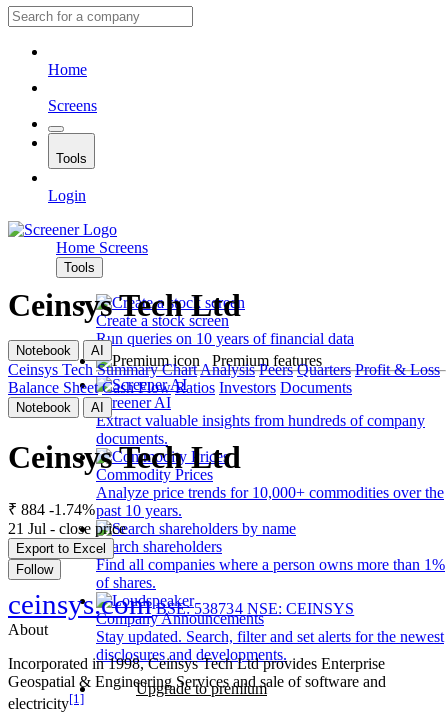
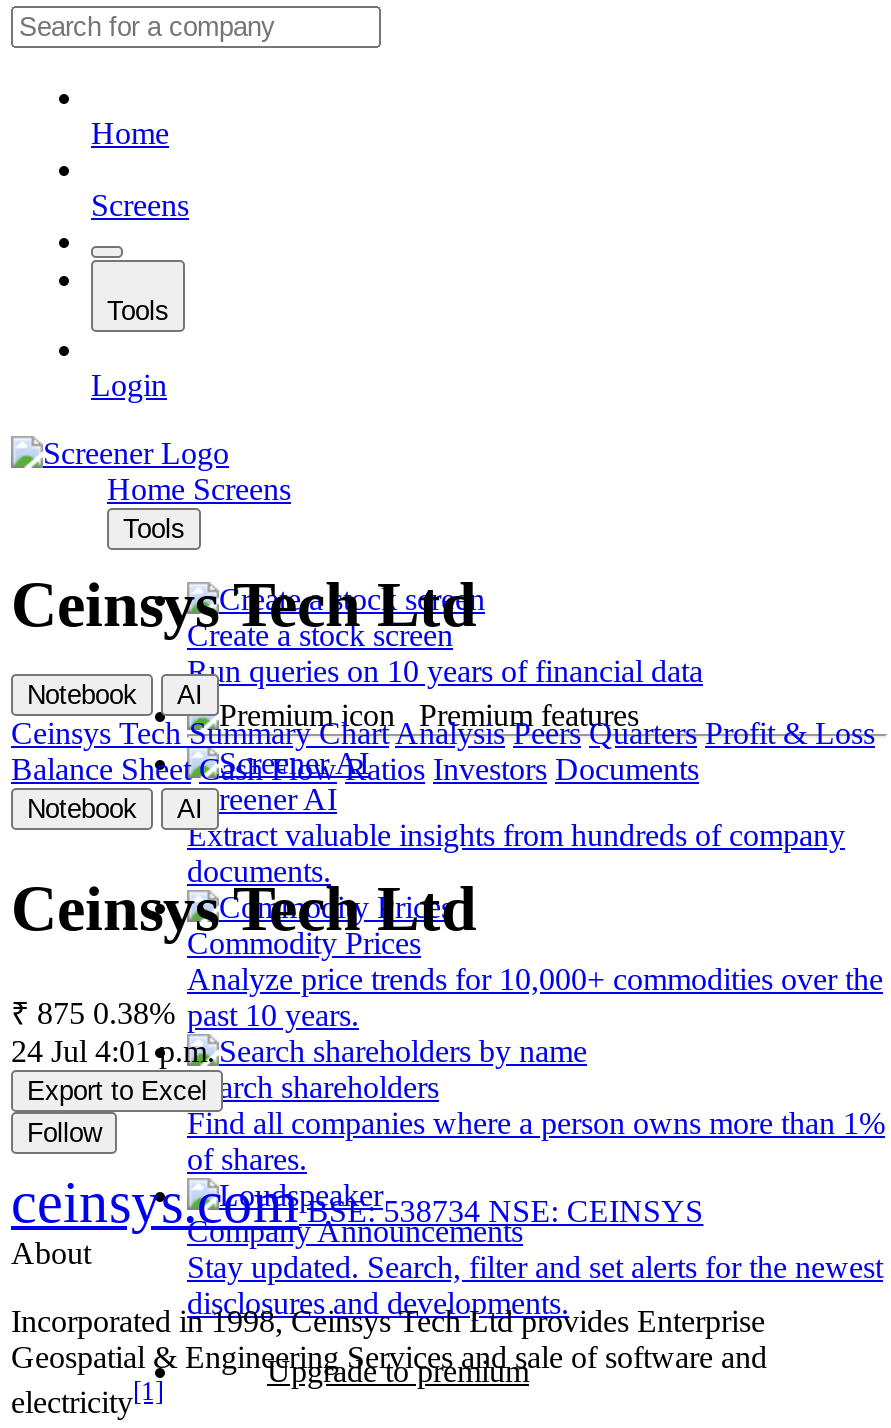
[8,501,126,537] ₹ 884 -1.74% | 21 Jul - close price -> [11,996,215,1068] ₹ 875 0.38% | 24 Jul 4:01 p.m.

